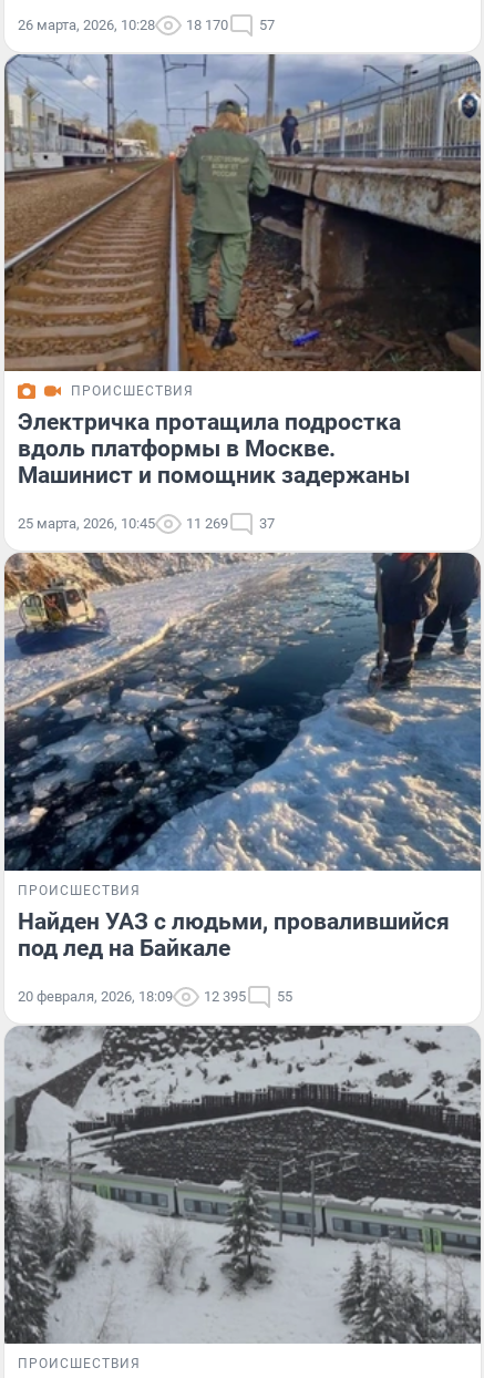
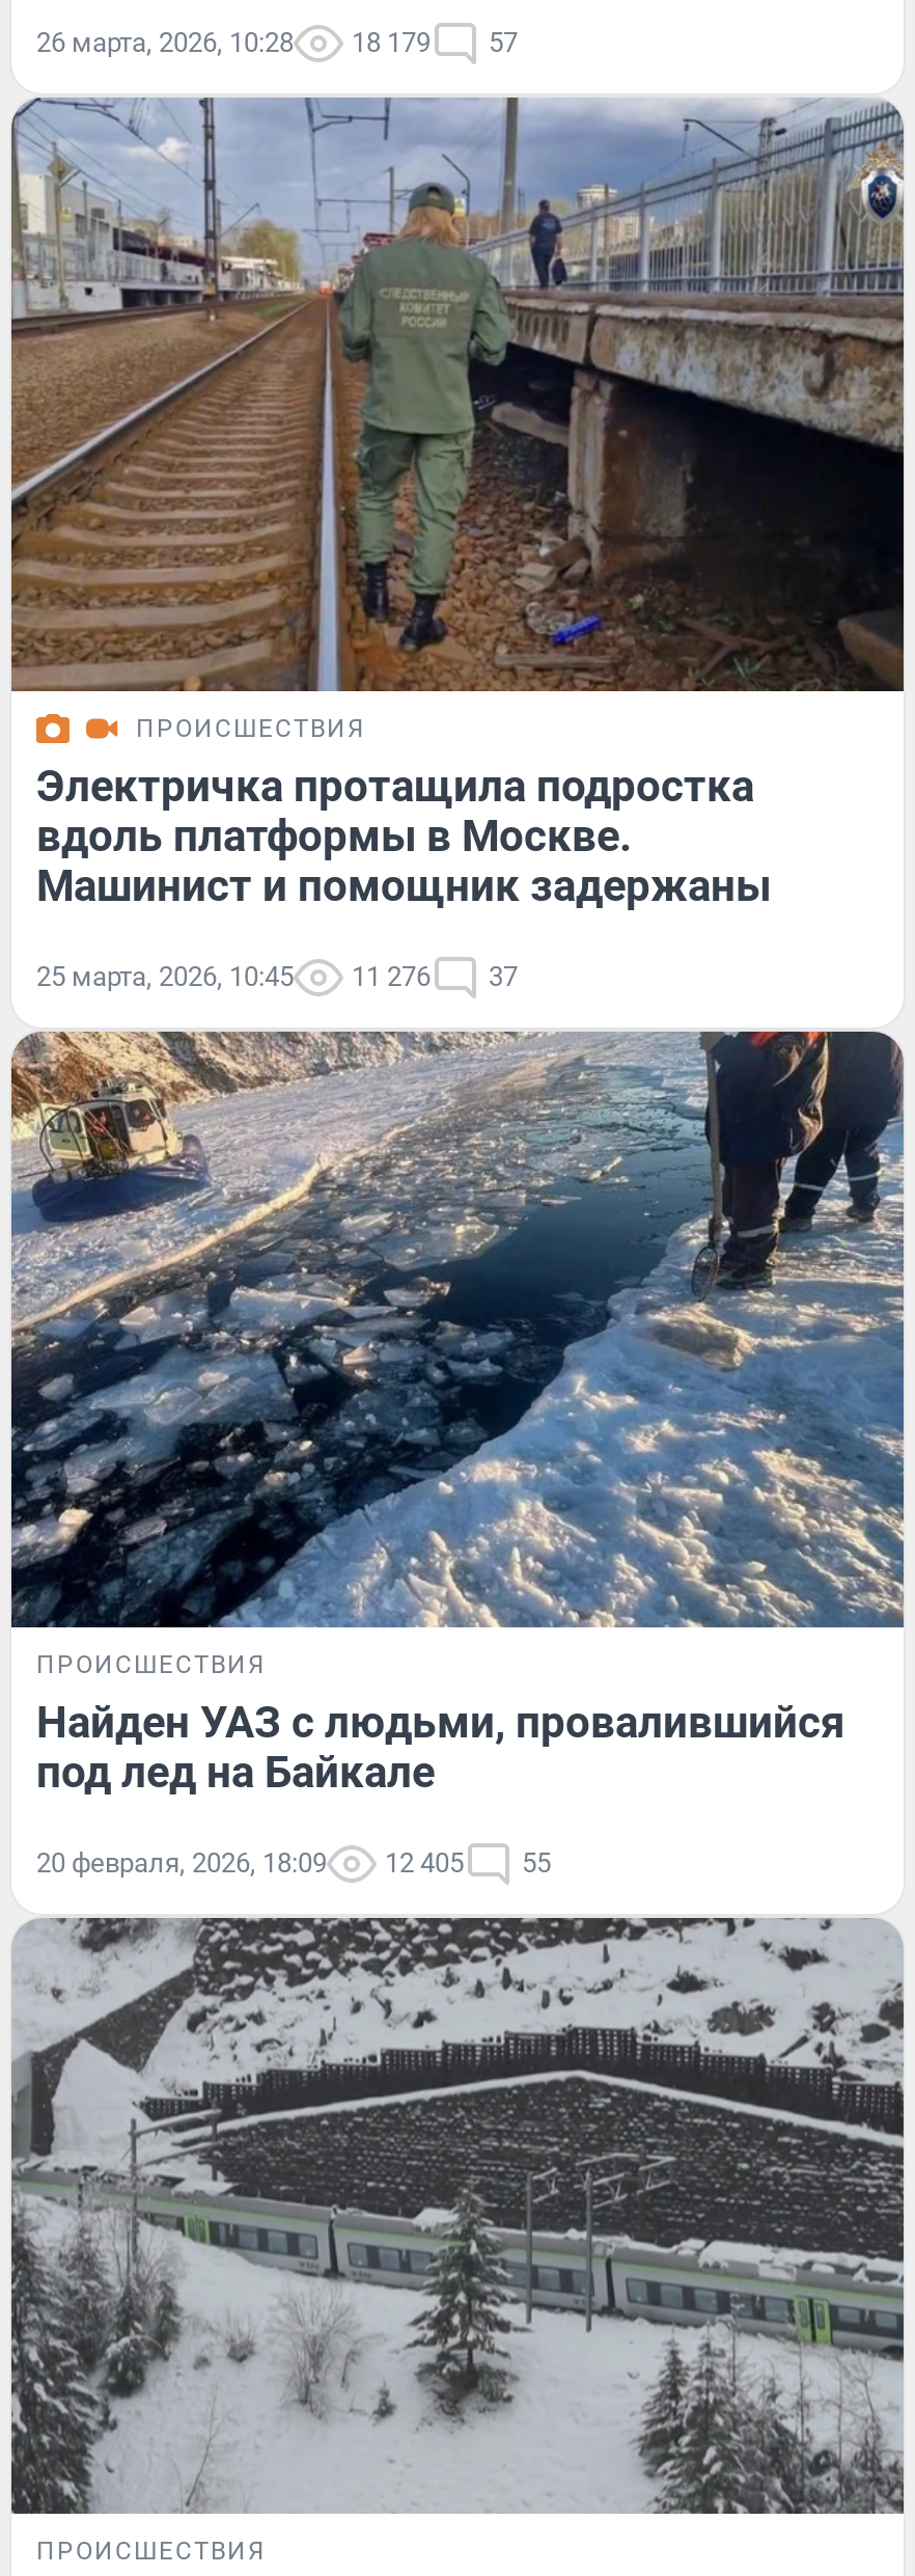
[18,16,275,33] 26 марта, 2026, 10:28 18 170 57 -> [36,26,518,57] 26 марта, 2026, 10:28 18 179 57
[18,515,275,532] 25 марта, 2026, 10:45 11 269 37 -> [36,962,518,993] 25 марта, 2026, 10:45 11 276 37
[18,988,292,1005] 20 февраля, 2026, 18:09 12 395 55 -> [36,1847,551,1878] 20 февраля, 2026, 18:09 12 405 55

